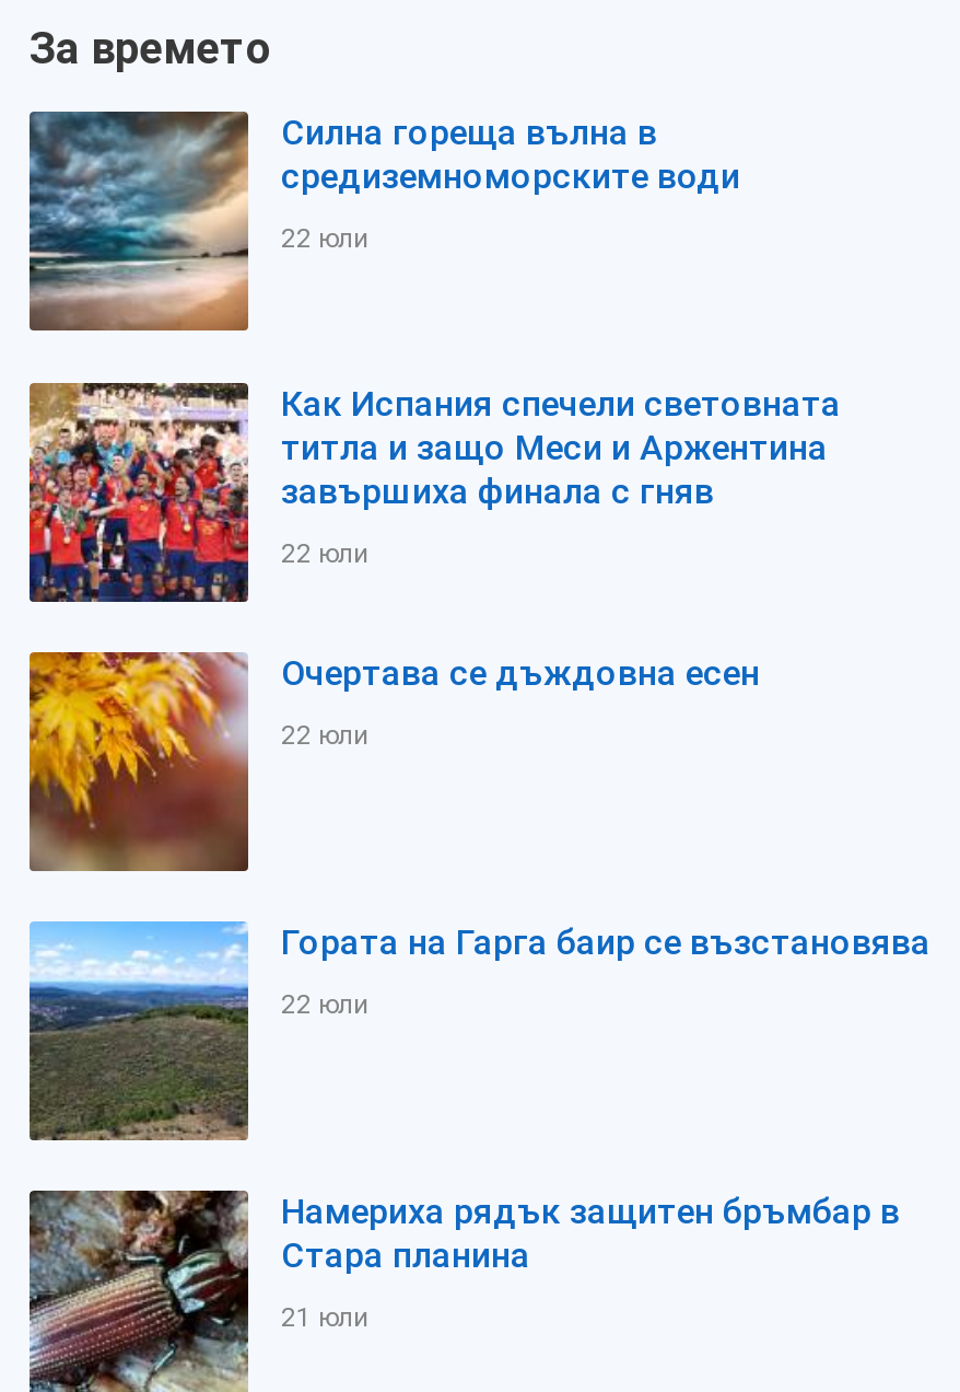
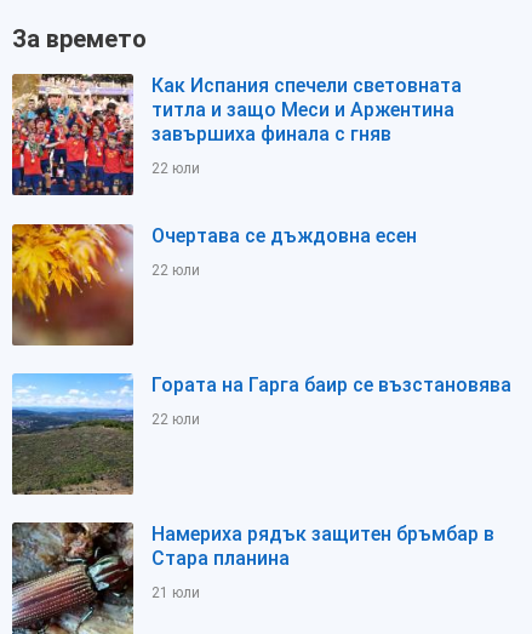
[27,109,740,333] [image] | Силна гореща вълна в | средиземноморските води | 22 юли -> none

